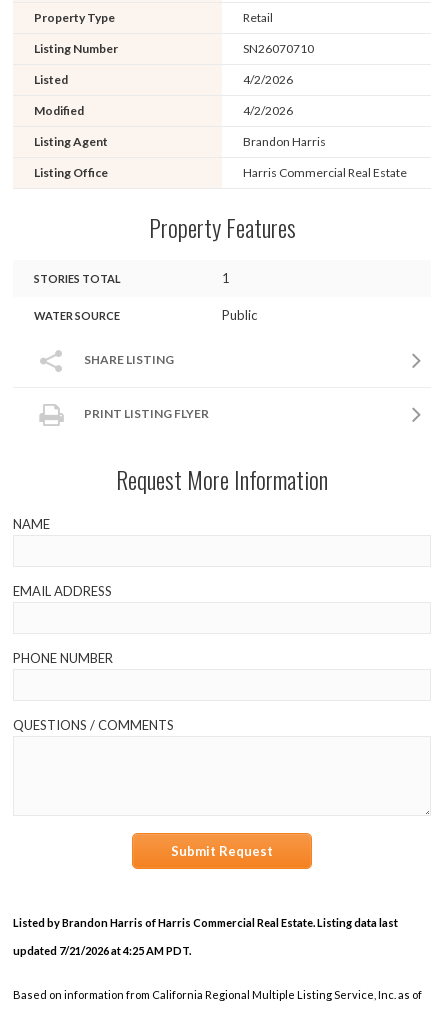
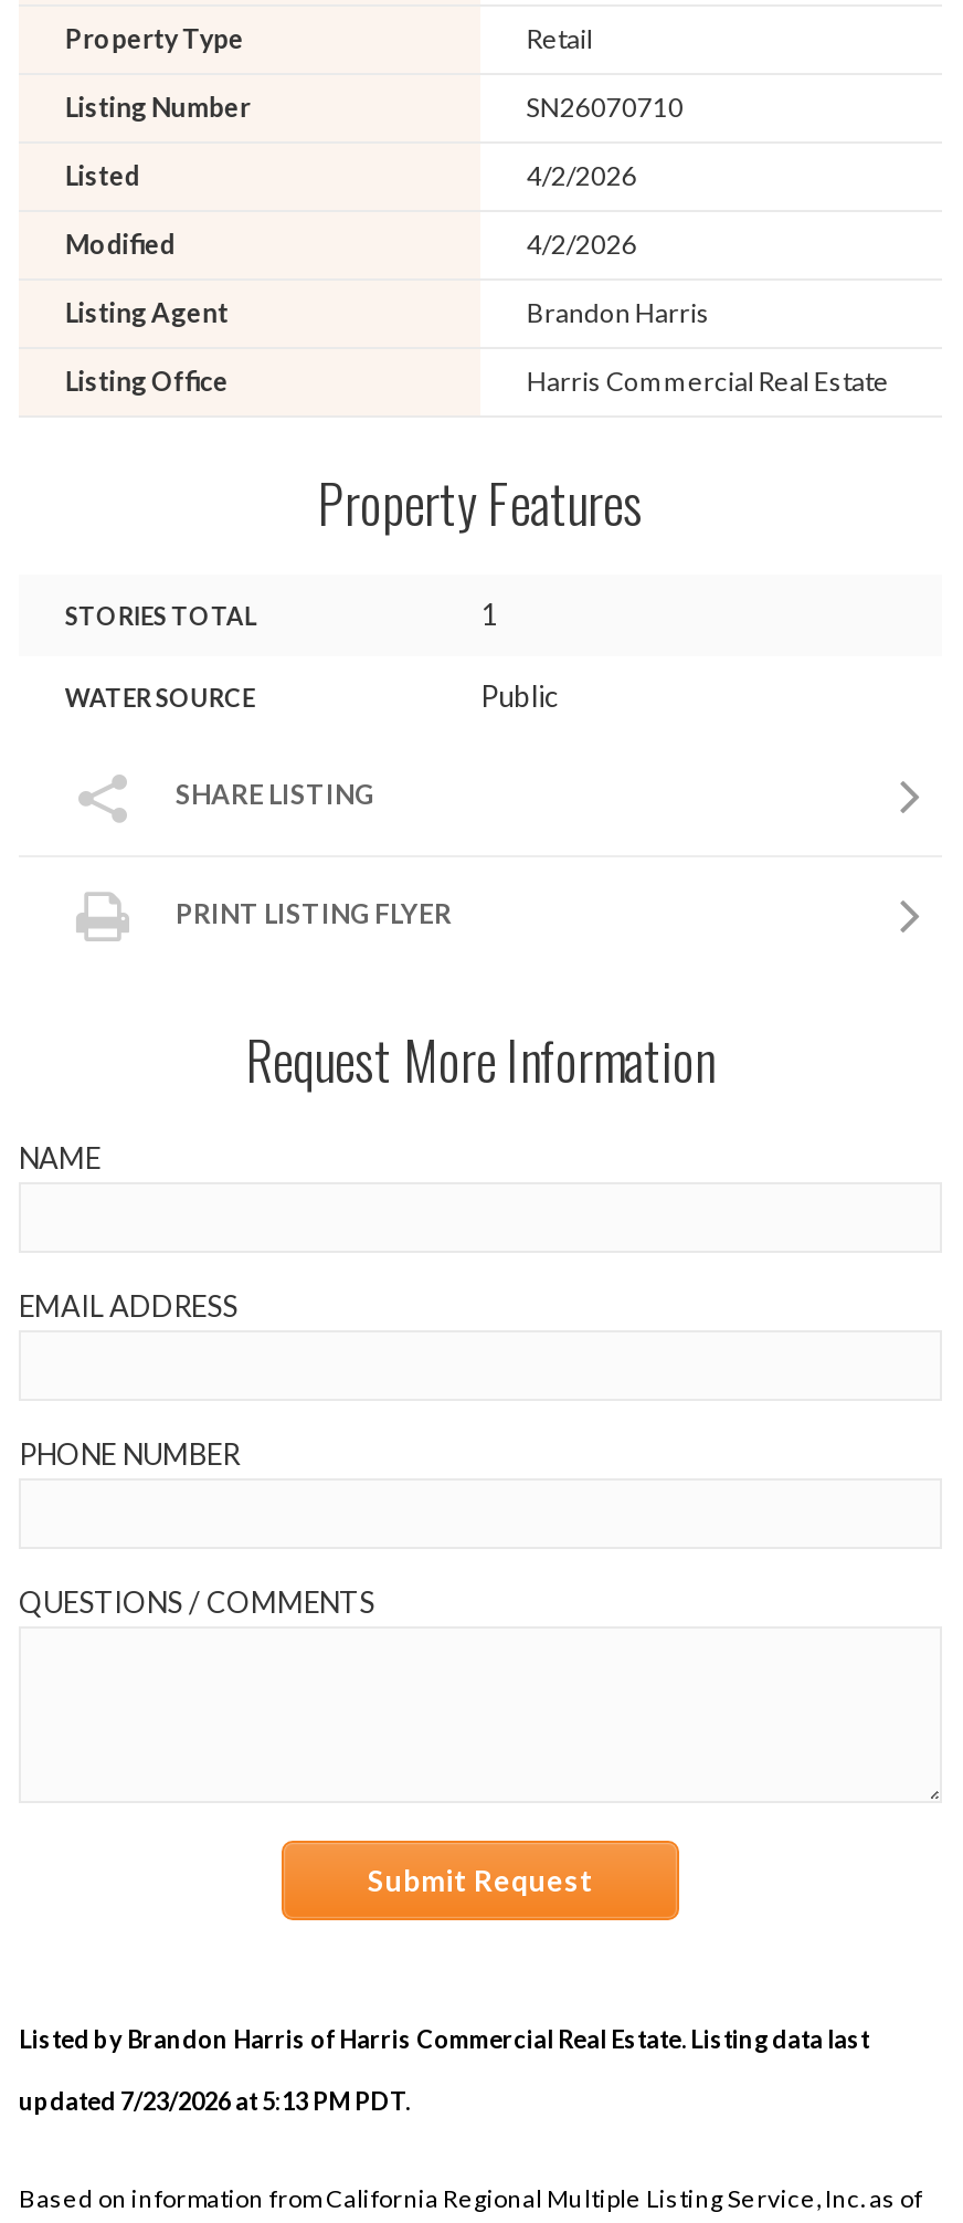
[13,944,191,957] updated 7/21/2026 at 4:25 AM PDT. -> [19,2086,410,2114] updated 7/23/2026 at 5:13 PM PDT.

